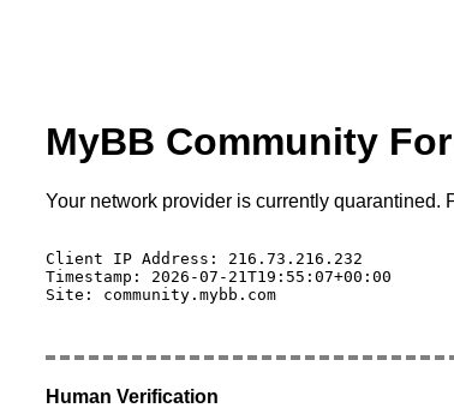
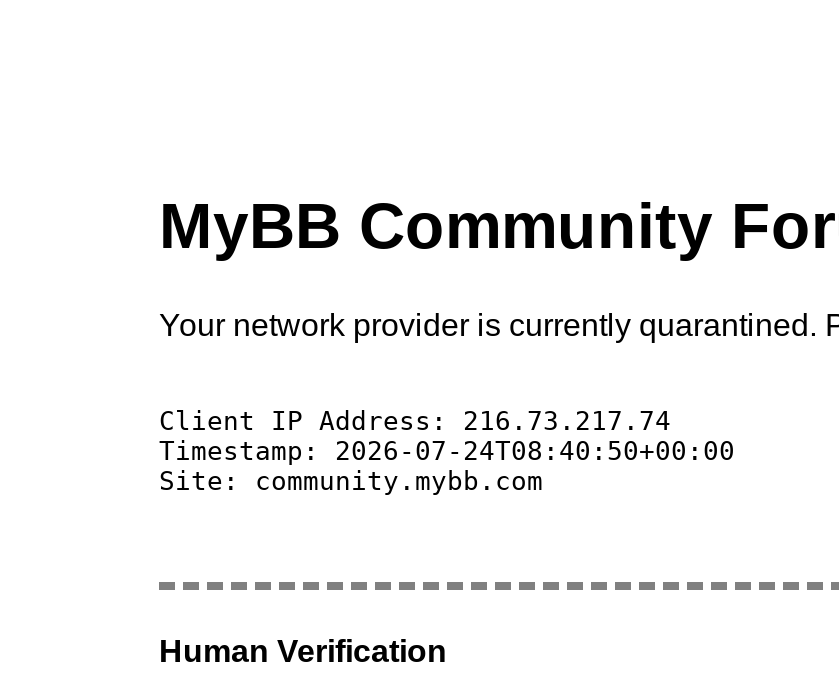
[46,249,372,267] Client IP Address: 216.73.216.232 -> [159,406,687,436] Client IP Address: 216.73.217.74
[46,267,392,285] Timestamp: 2026-07-21T19:55:07+00:00 -> [159,436,735,466] Timestamp: 2026-07-24T08:40:50+00:00

